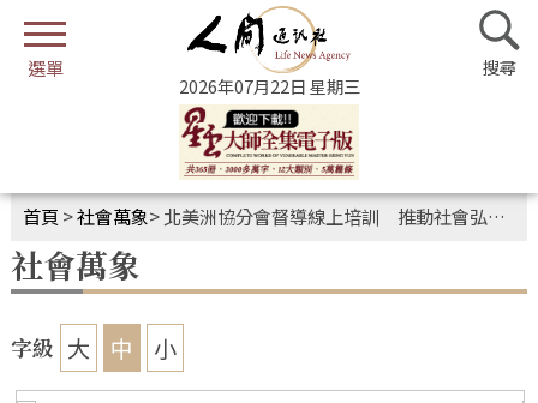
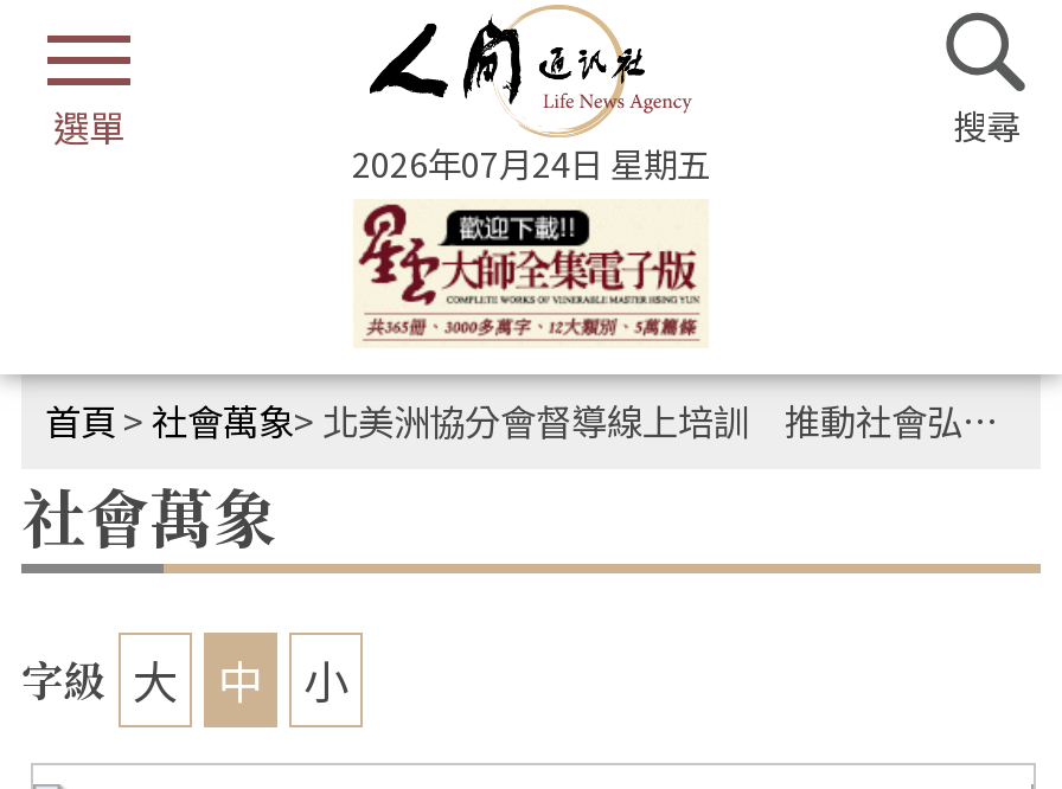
[178,73,360,98] 2026年07月22日 星期三 -> [352,137,710,187] 2026年07月24日 星期五

